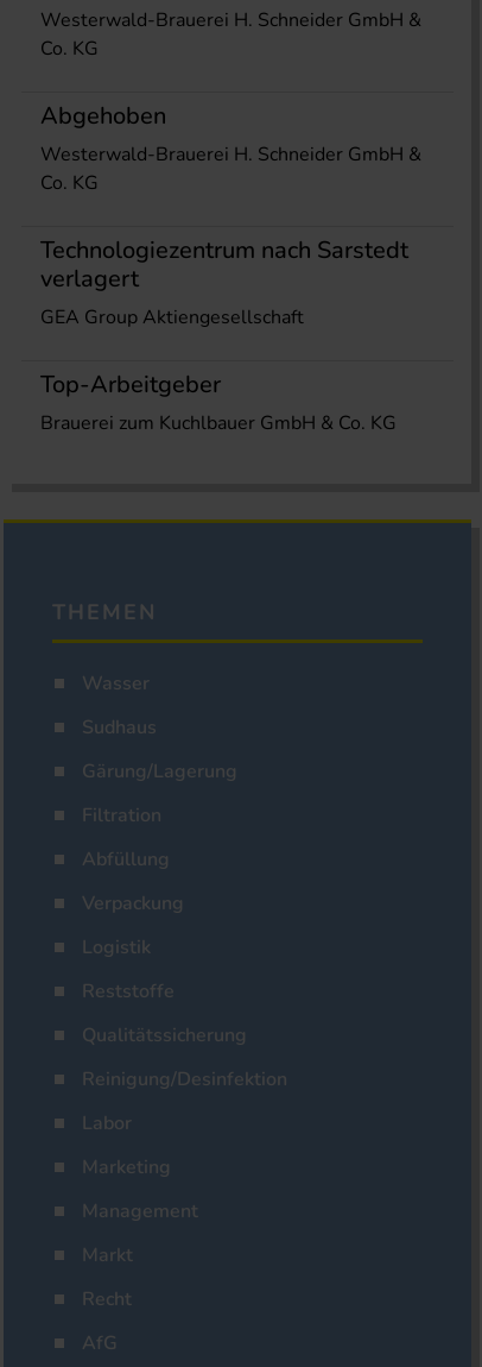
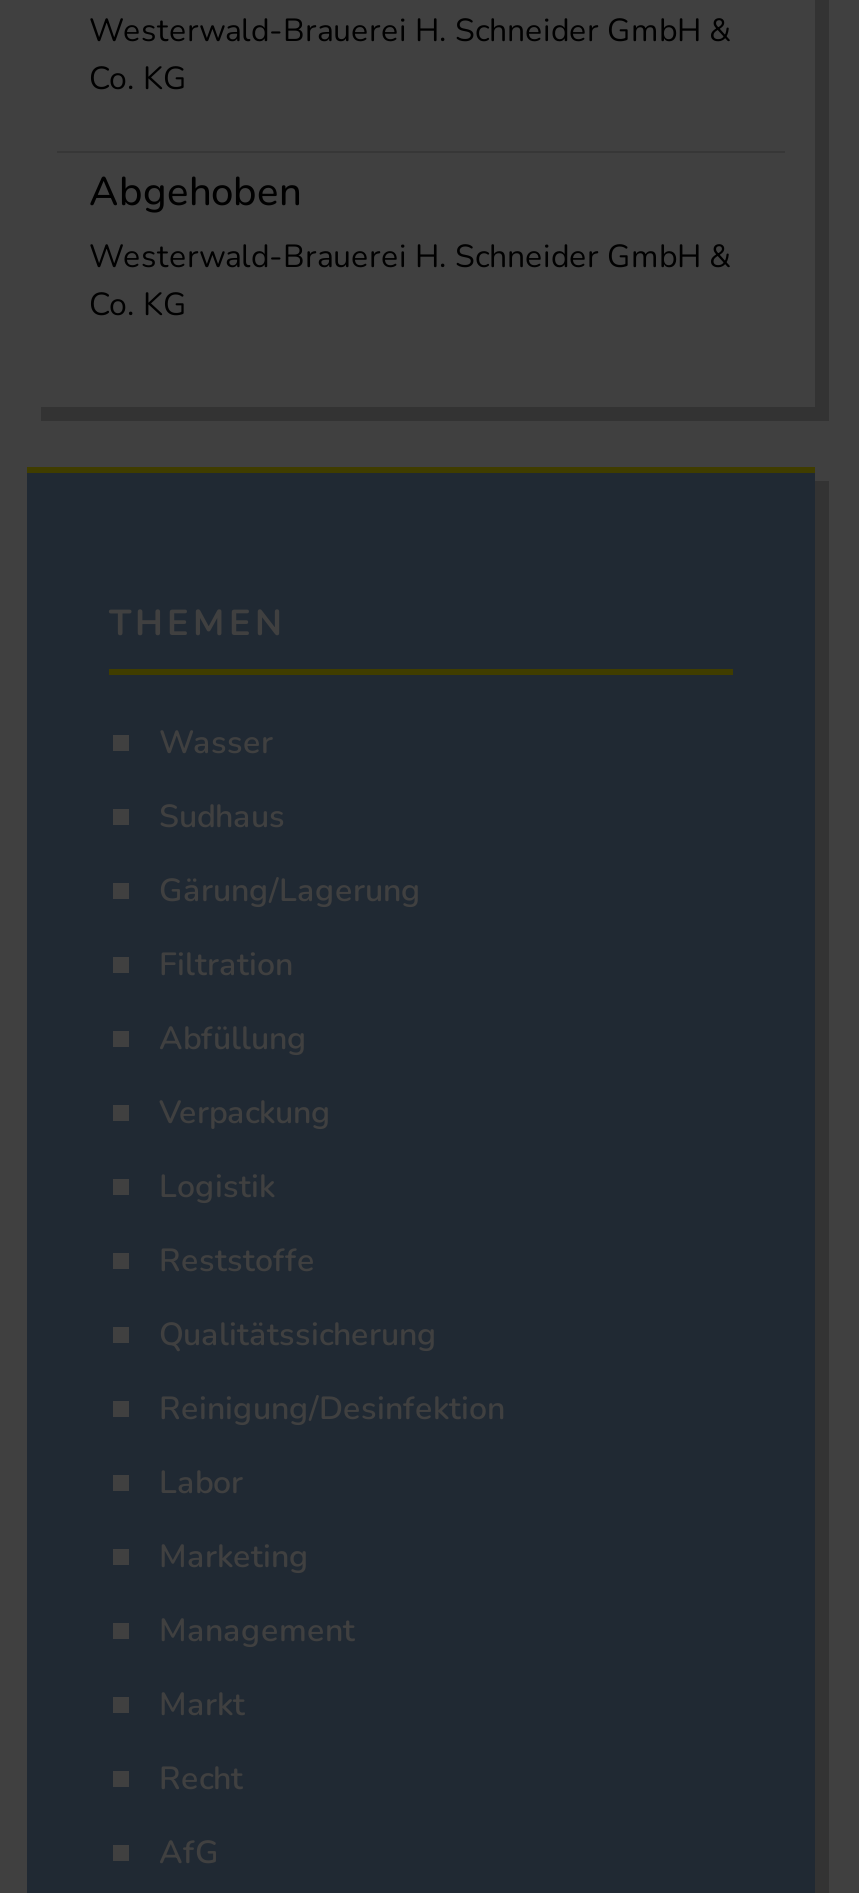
[40,234,408,436] Technologiezentrum nach Sarstedt | verlagert | GEA Group Aktiengesellschaft | Top-Arbeitgeber | Brauerei zum Kuchlbauer GmbH & Co. KG -> none

